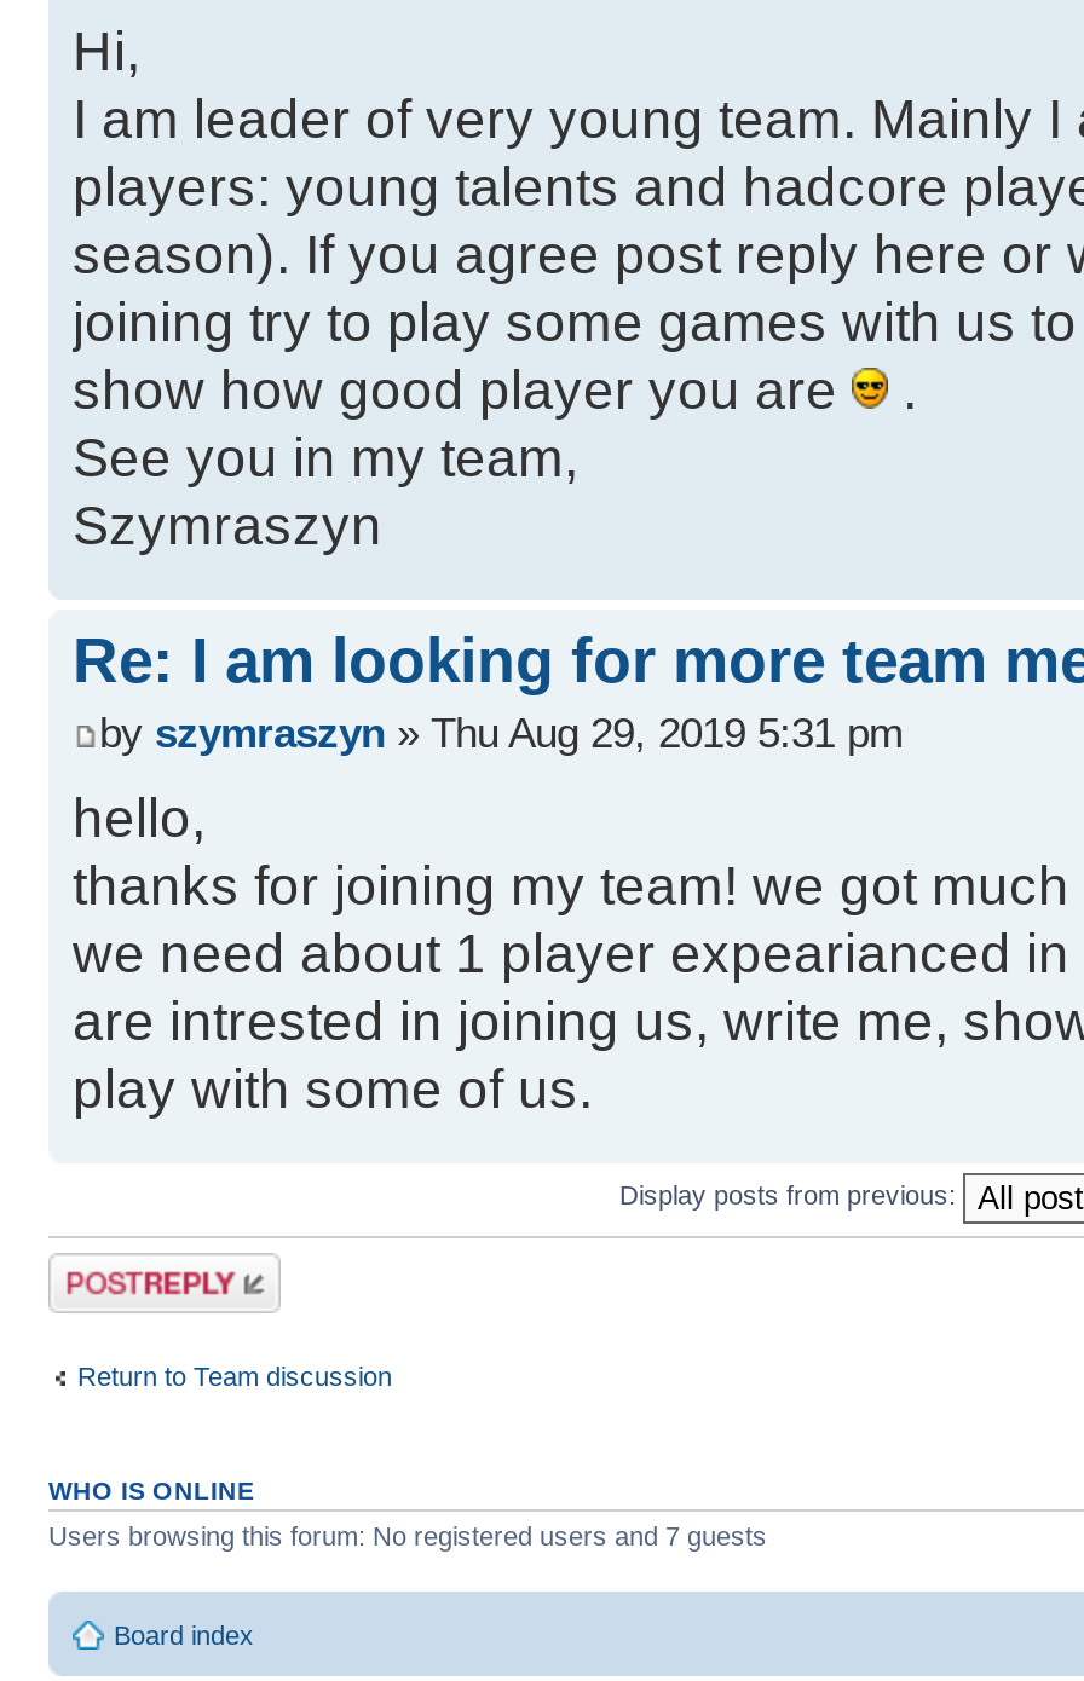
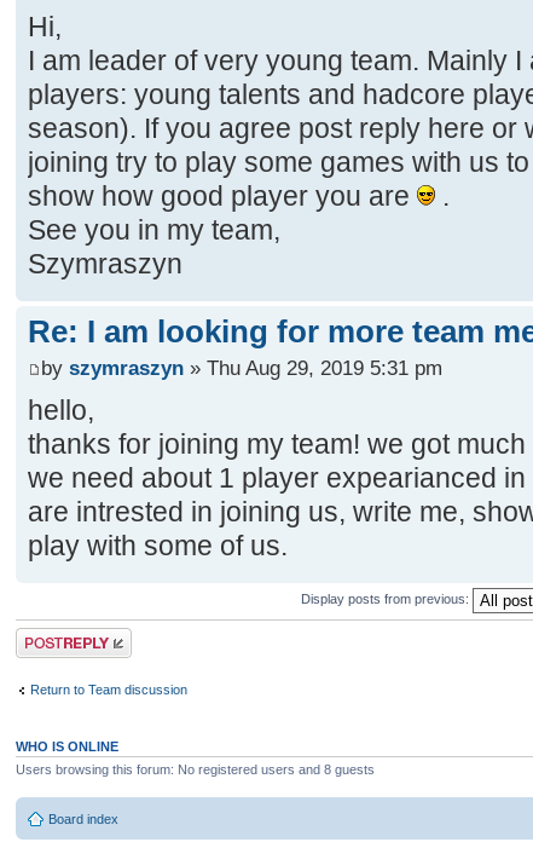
[48,1520,767,1549] Users browsing this forum: No registered users and 7 guests -> [16,762,375,776] Users browsing this forum: No registered users and 8 guests

